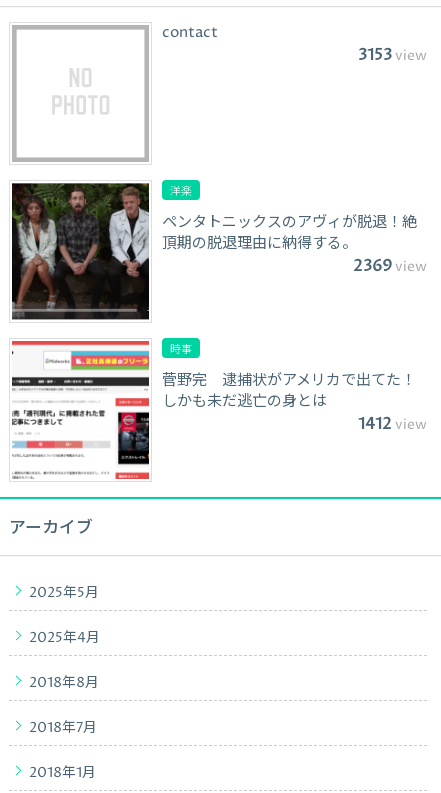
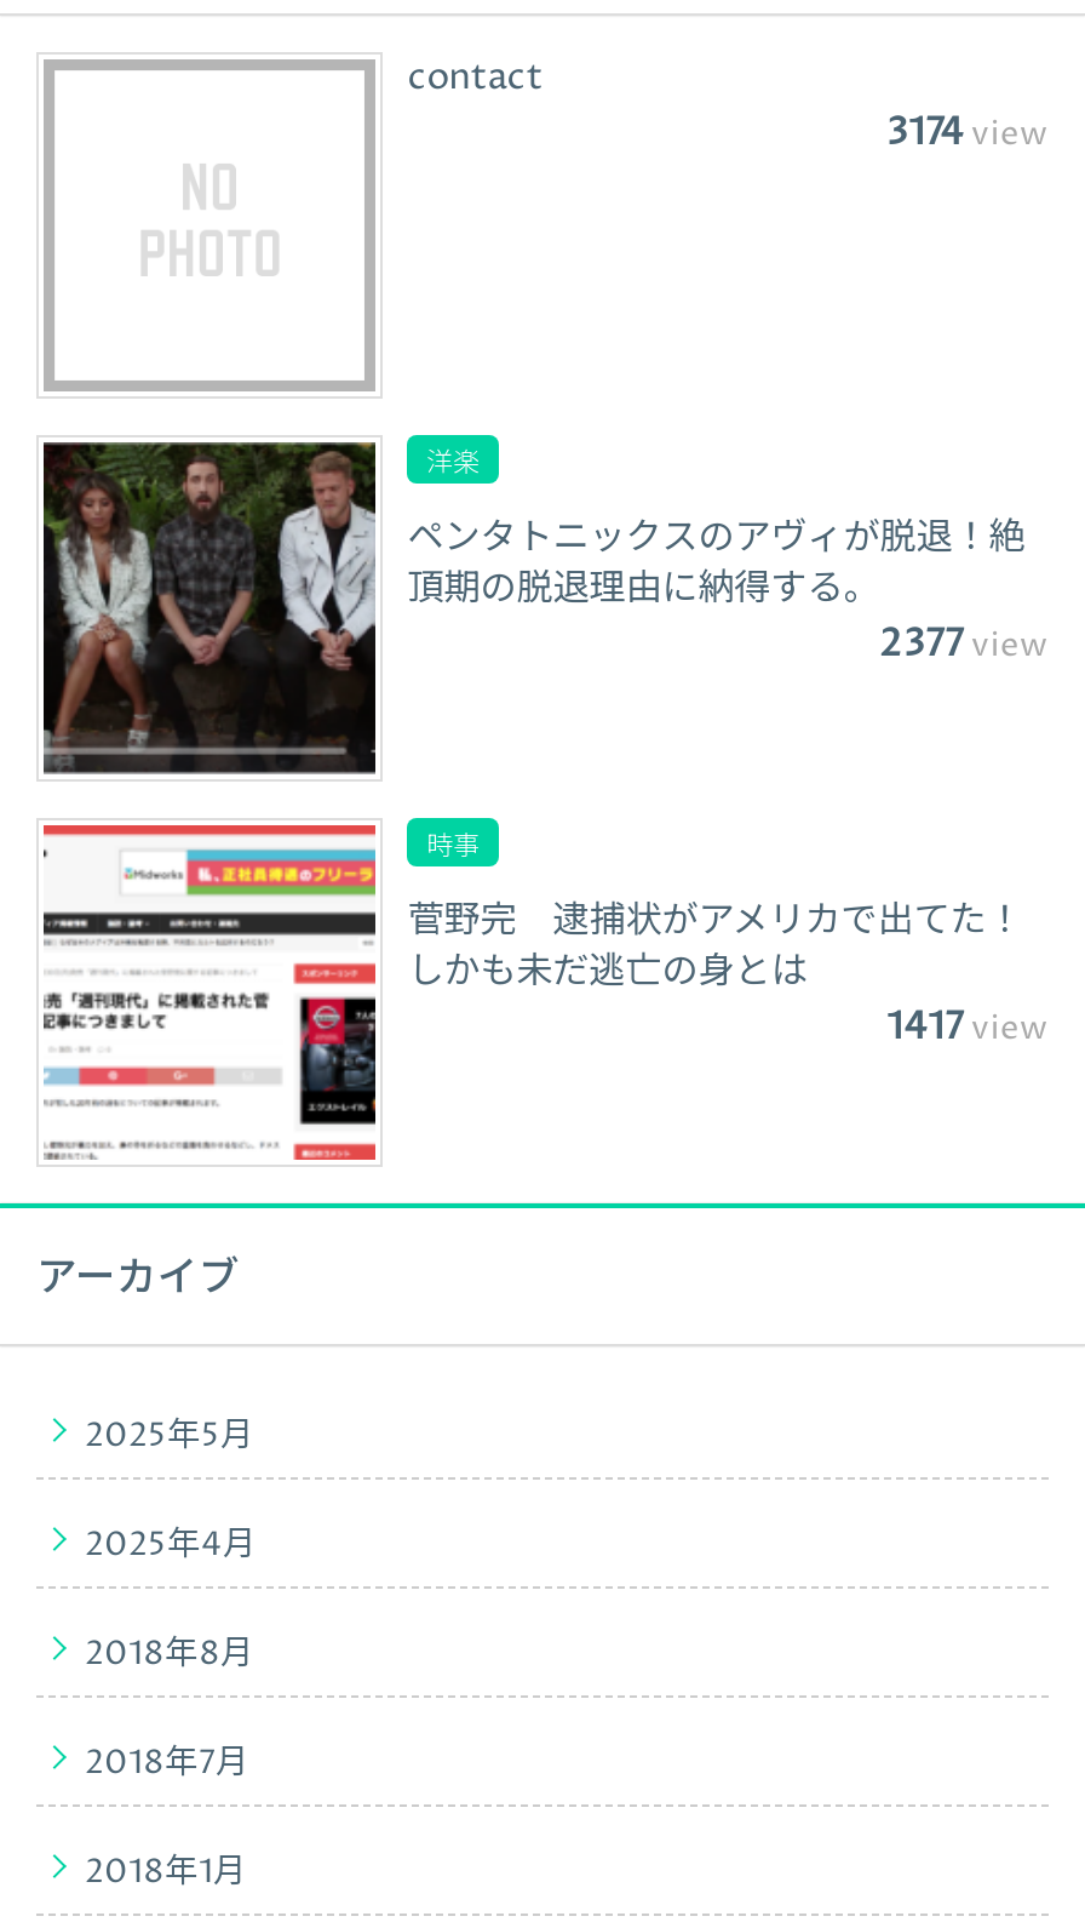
[358,44,427,65] 3153view -> [886,107,1049,158] 3174view
[353,256,427,277] 2369view -> [879,619,1049,670] 2377view
[358,414,427,435] 1412view -> [886,1003,1049,1054] 1417view

